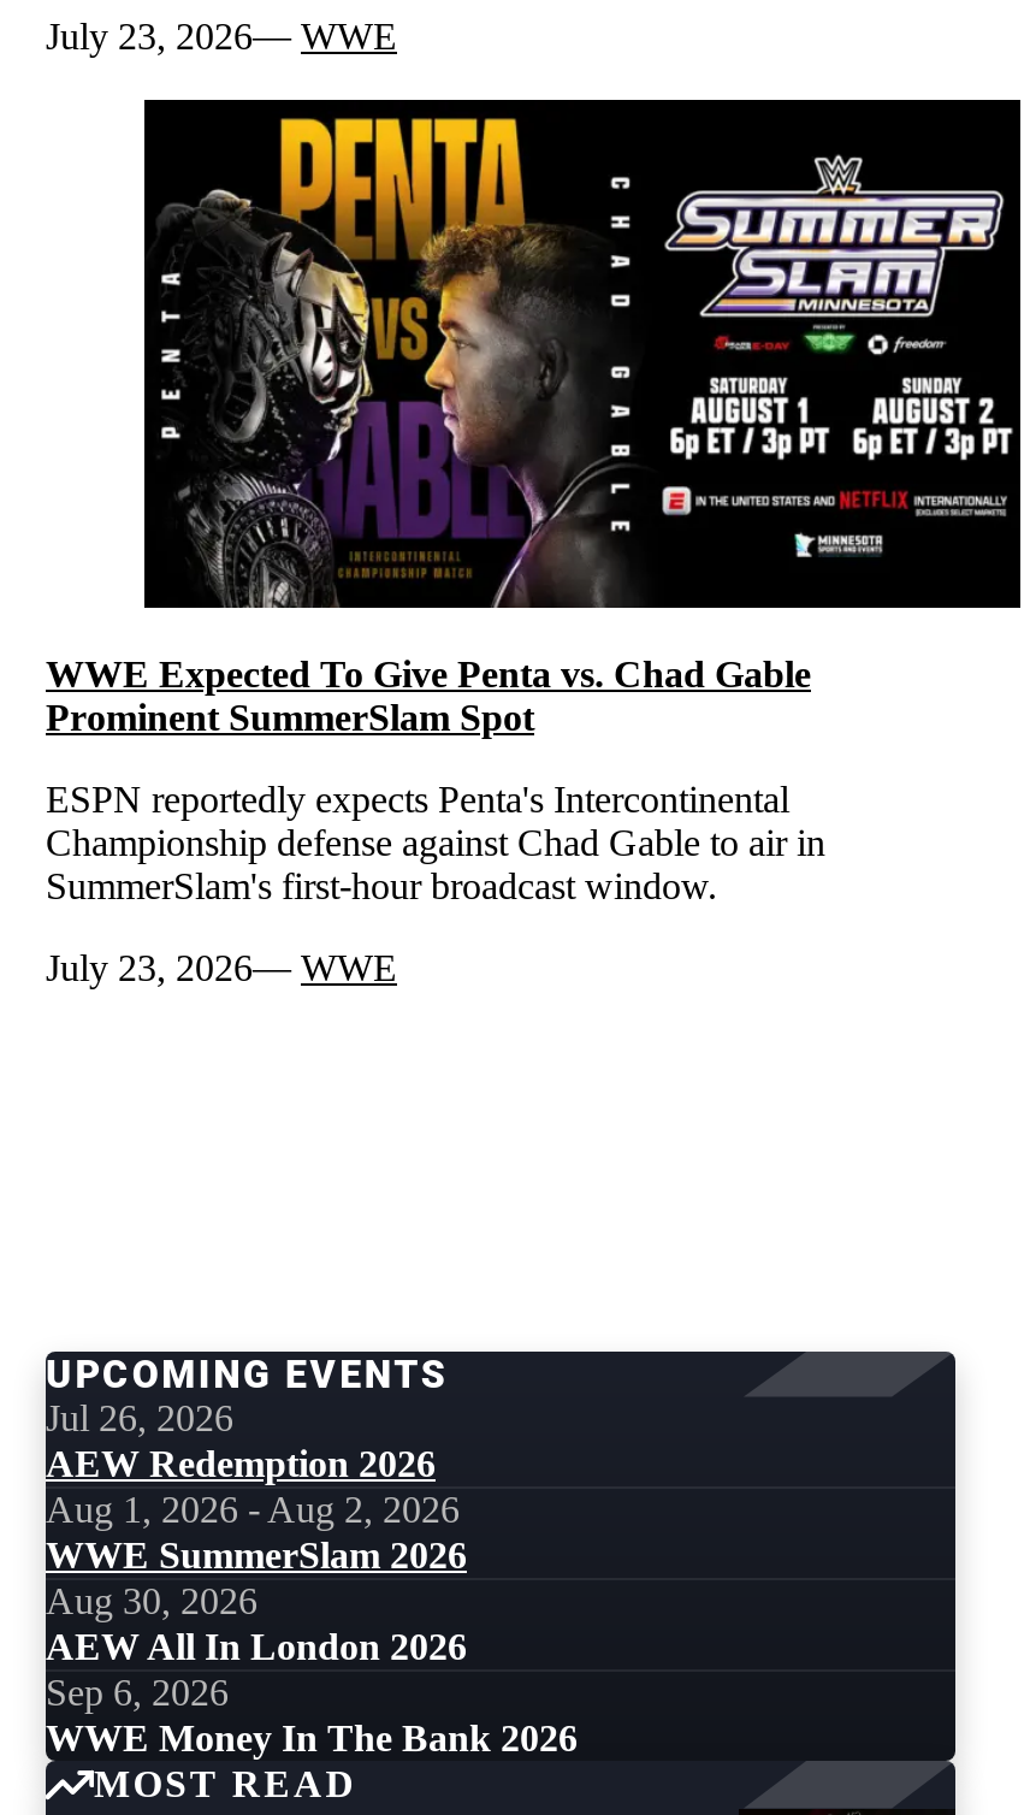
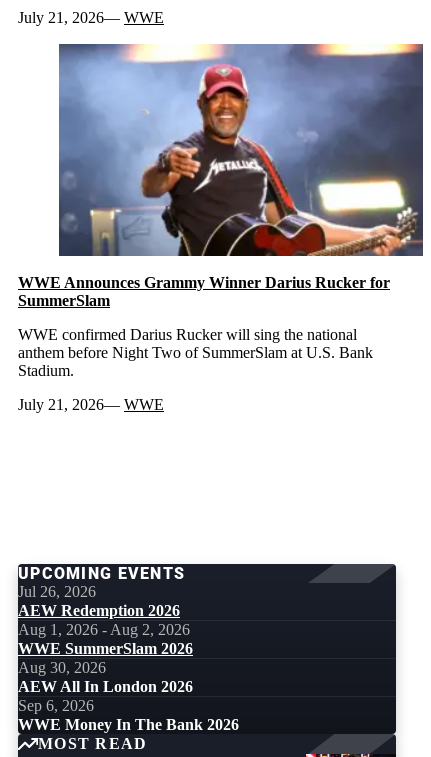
[46,15,397,56] July 23, 2026 WWE -> [18,9,164,26] July 21, 2026 WWE
[46,97,1023,737] [image] | WWE Expected To Give Penta vs. Chad Gable | Prominent SummerSlam Spot -> [18,43,424,309] [image] | WWE Announces Grammy Winner Darius Rucker for | SummerSlam
[46,778,825,906] ESPN reportedly expects Penta's Intercontinental | Championship defense against Chad Gable to air in | SummerSlam's first-hour broadcast window. -> [18,326,373,379] WWE confirmed Darius Rucker will sing the national | anthem before Night Two of SummerSlam at U.S. Bank | Stadium.
[46,946,397,987] July 23, 2026 WWE -> [18,396,164,413] July 21, 2026 WWE

